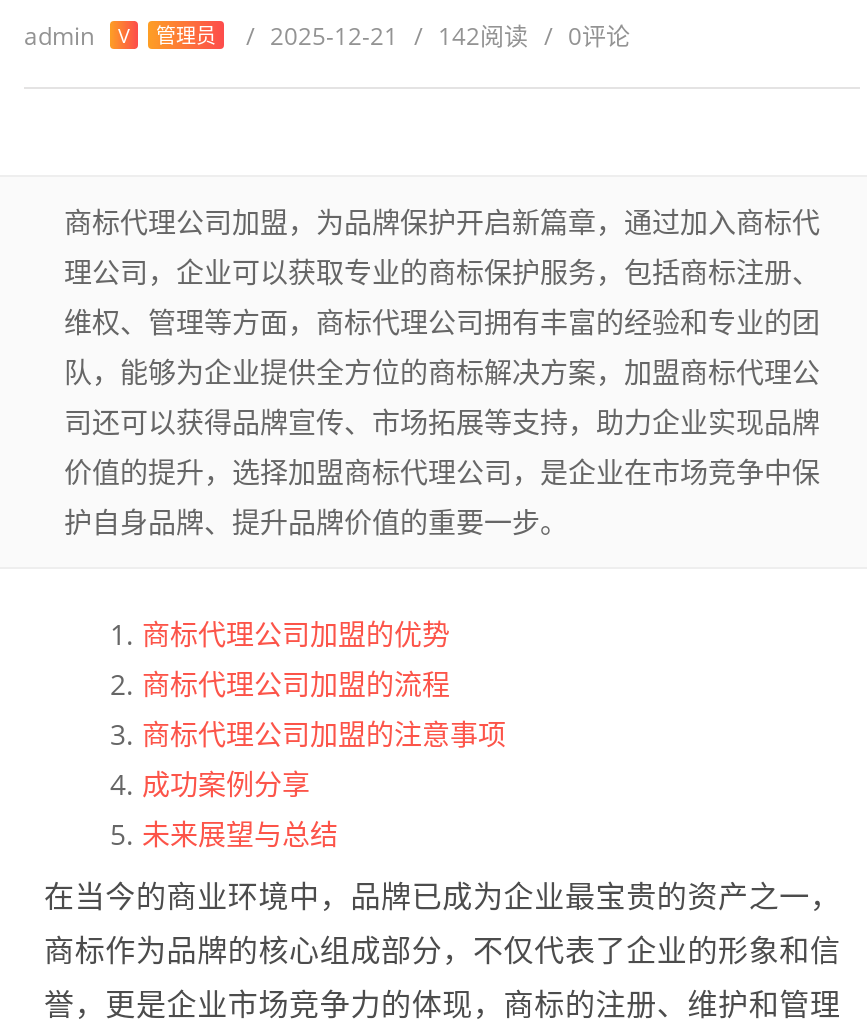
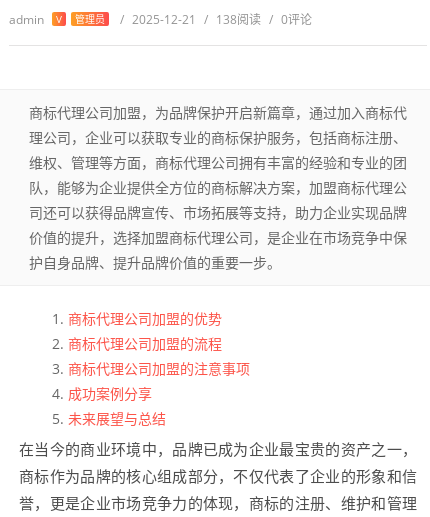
[24,19,630,53] admin V 管理员 / 2025-12-21 / 142阅读 / 0评论 -> [9,11,312,28] admin V 管理员 / 2025-12-21 / 138阅读 / 0评论

